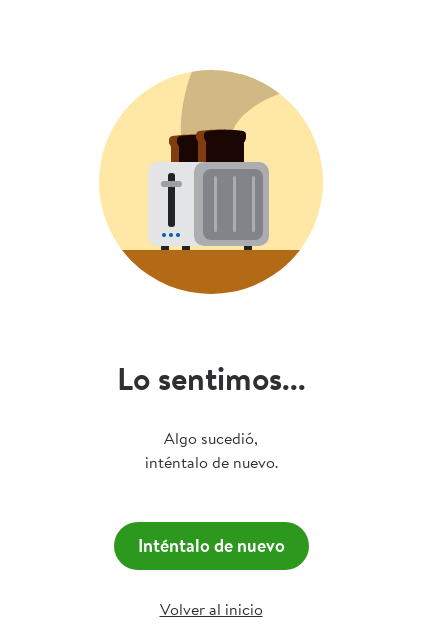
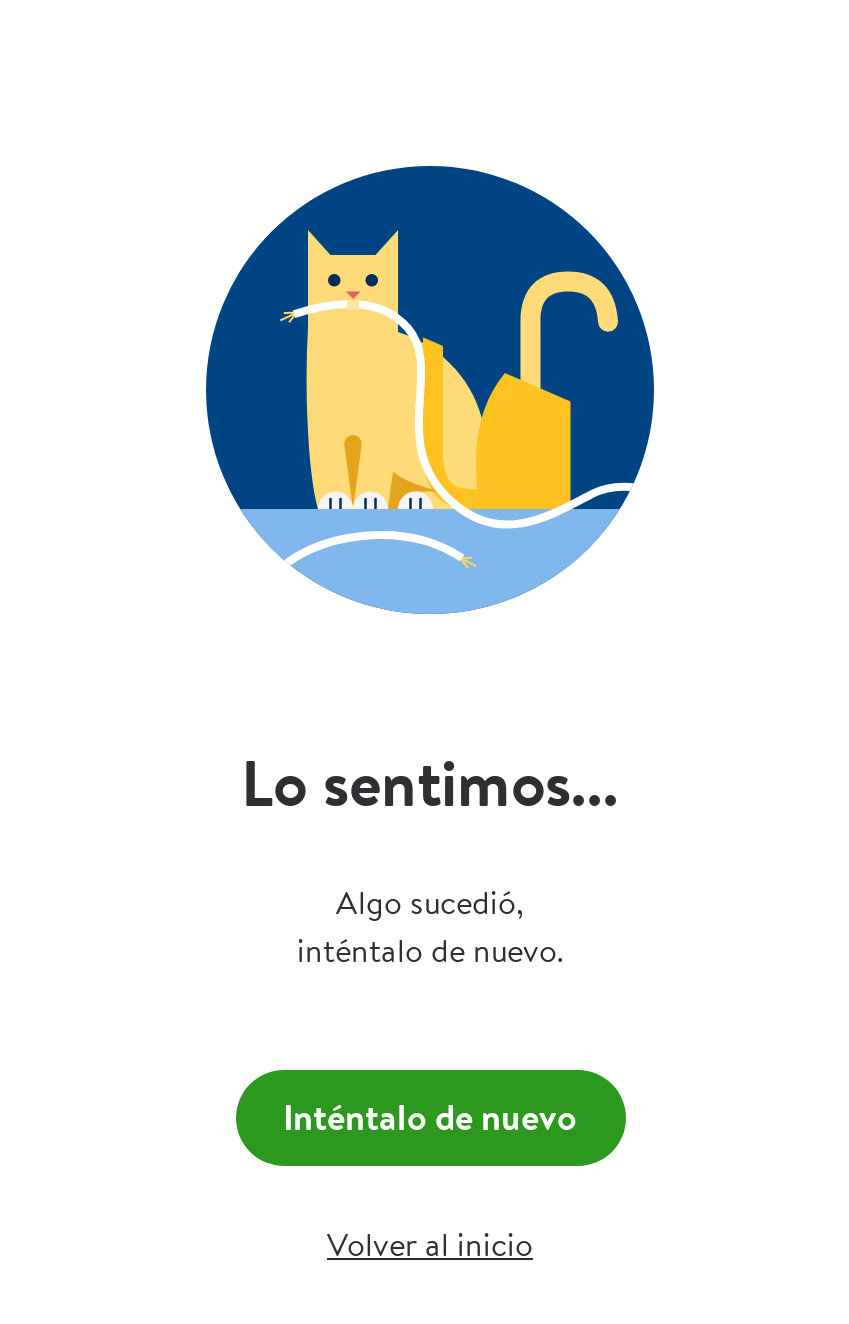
[99,69,323,295] [image] -> [204,164,656,616] [image]

